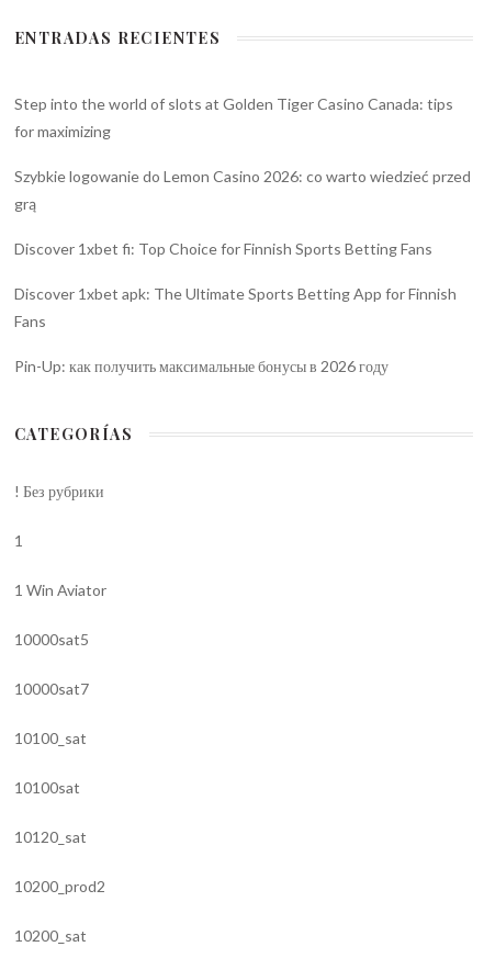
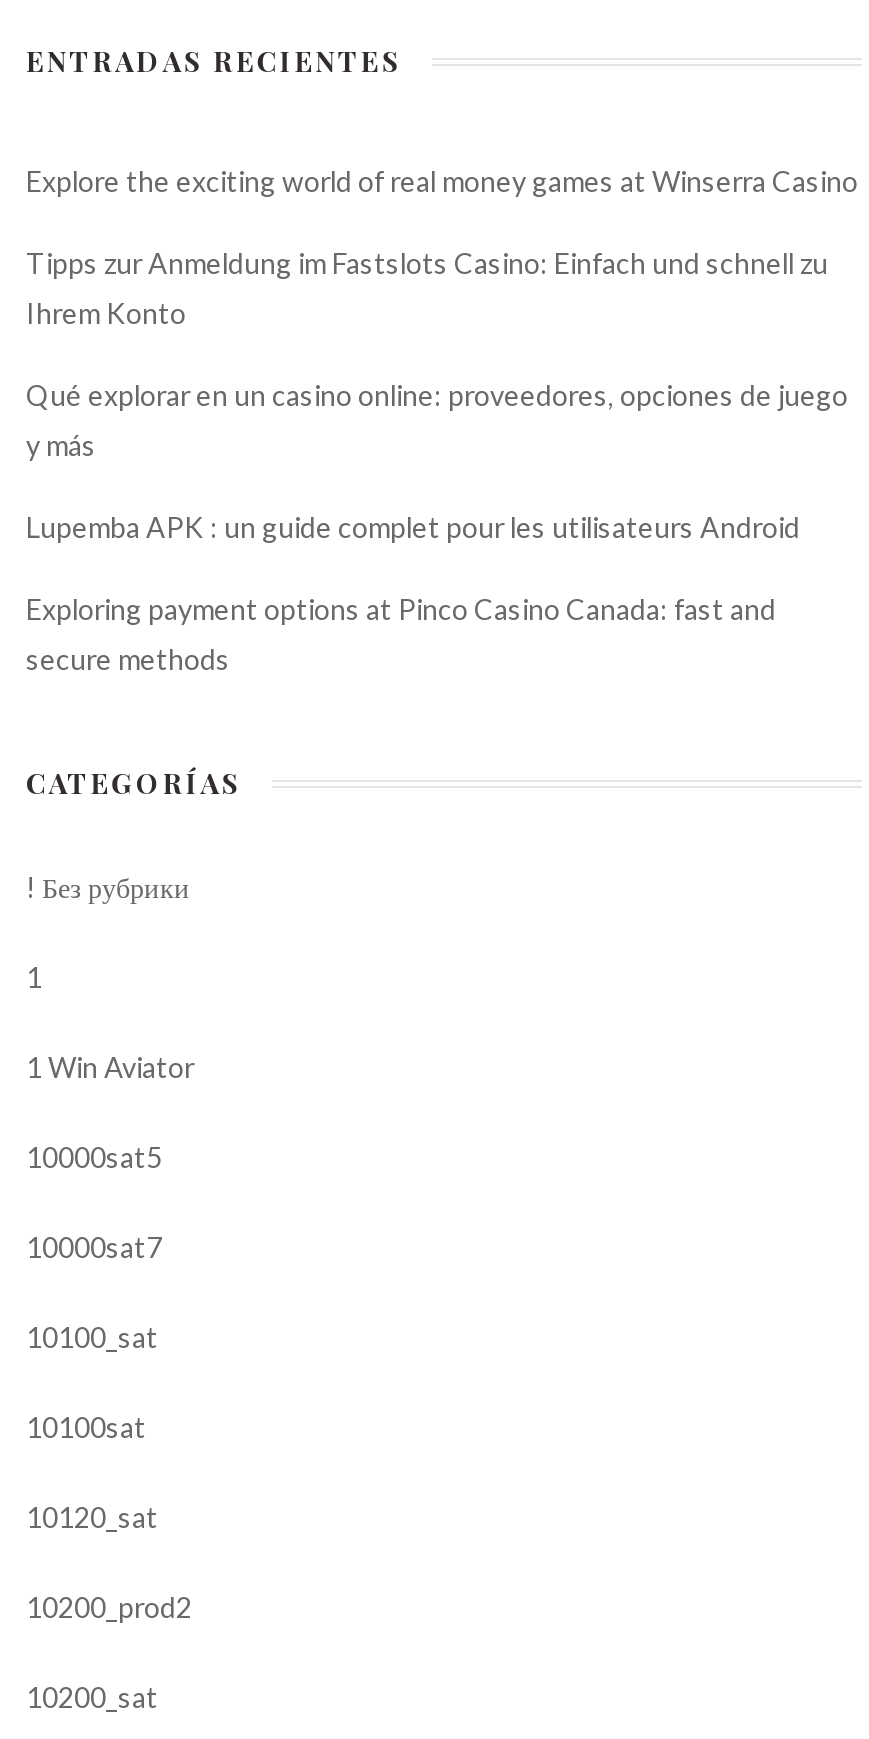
[14,94,453,113] Step into the world of slots at Golden Tiger Casino Canada: tips -> [26,164,858,198] Explore the exciting world of real money games at Winserra Casino
[14,122,111,140] for maximizing -> [26,246,828,280] Tipps zur Anmeldung im Fastslots Casino: Einfach und schnell zu
[14,167,471,185] Szybkie logowanie do Lemon Casino 2026: co warto wiedzieć przed -> [26,296,186,330] Ihrem Konto
[14,194,36,213] grą -> [26,378,848,412] Qué explorar en un casino online: proveedores, opciones de juego
[14,239,432,258] Discover 1xbet fi: Top Choice for Finnish Sports Betting Fans -> [26,428,96,462] y más
[14,284,457,303] Discover 1xbet apk: The Ultimate Sports Betting App for Finnish -> [26,510,800,544] Lupemba APK : un guide complet pour les utilisateurs Android
[14,311,46,330] Fans -> [26,592,776,626] Exploring payment options at Pinco Casino Canada: fast and
[14,356,389,375] Pin-Up: как получить максимальные бонусы в 2026 году -> [26,642,230,676] secure methods

